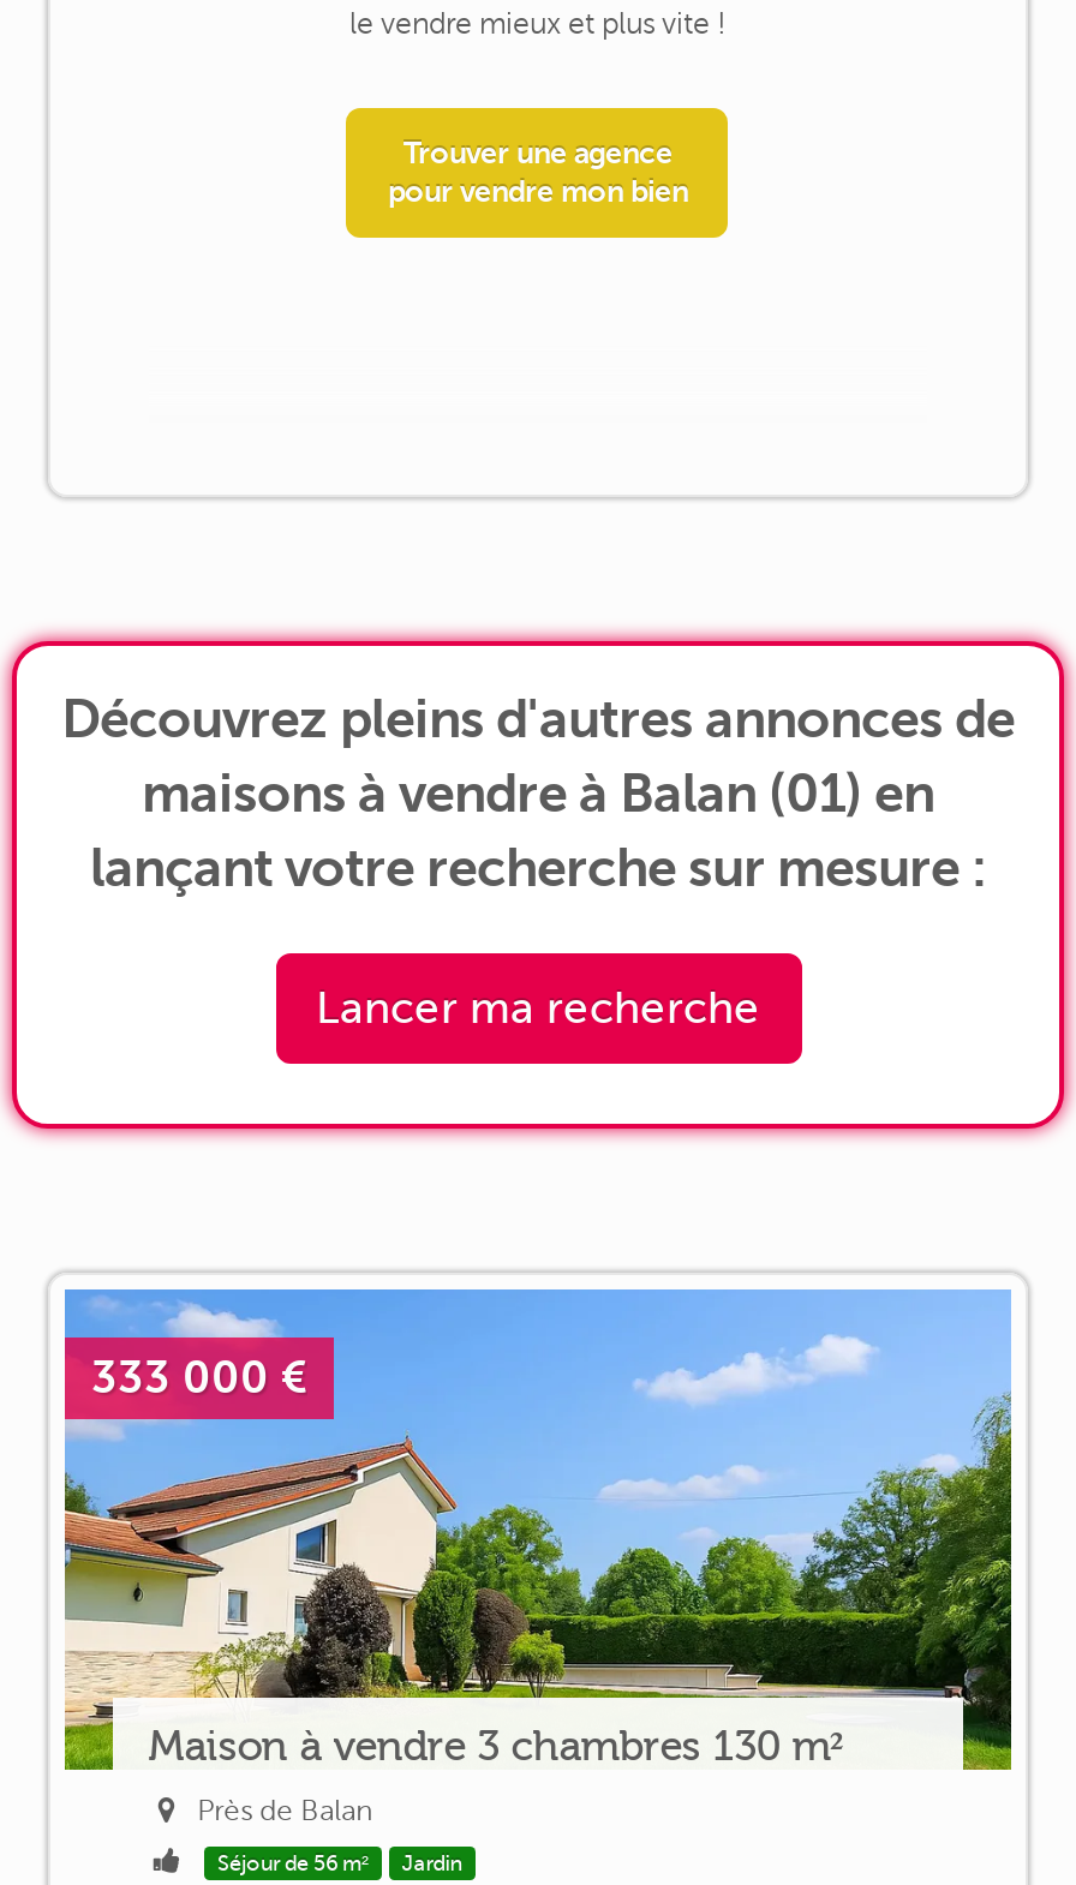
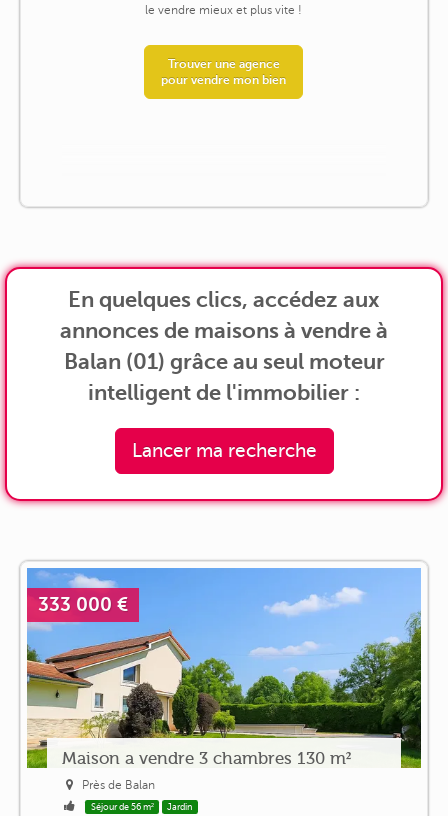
[61,688,1015,897] Découvrez pleins d'autres annonces de | maisons à vendre à Balan (01) en | lançant votre recherche sur mesure : -> [60,287,388,405] En quelques clics, accédez aux | annonces de maisons à vendre à | Balan (01) grâce au seul moteur | intelligent de l'immobilier :
[148,1721,842,1769] Maison à vendre 3 chambres 130 m² -> [62,748,351,768] Maison a vendre 3 chambres 130 m²

